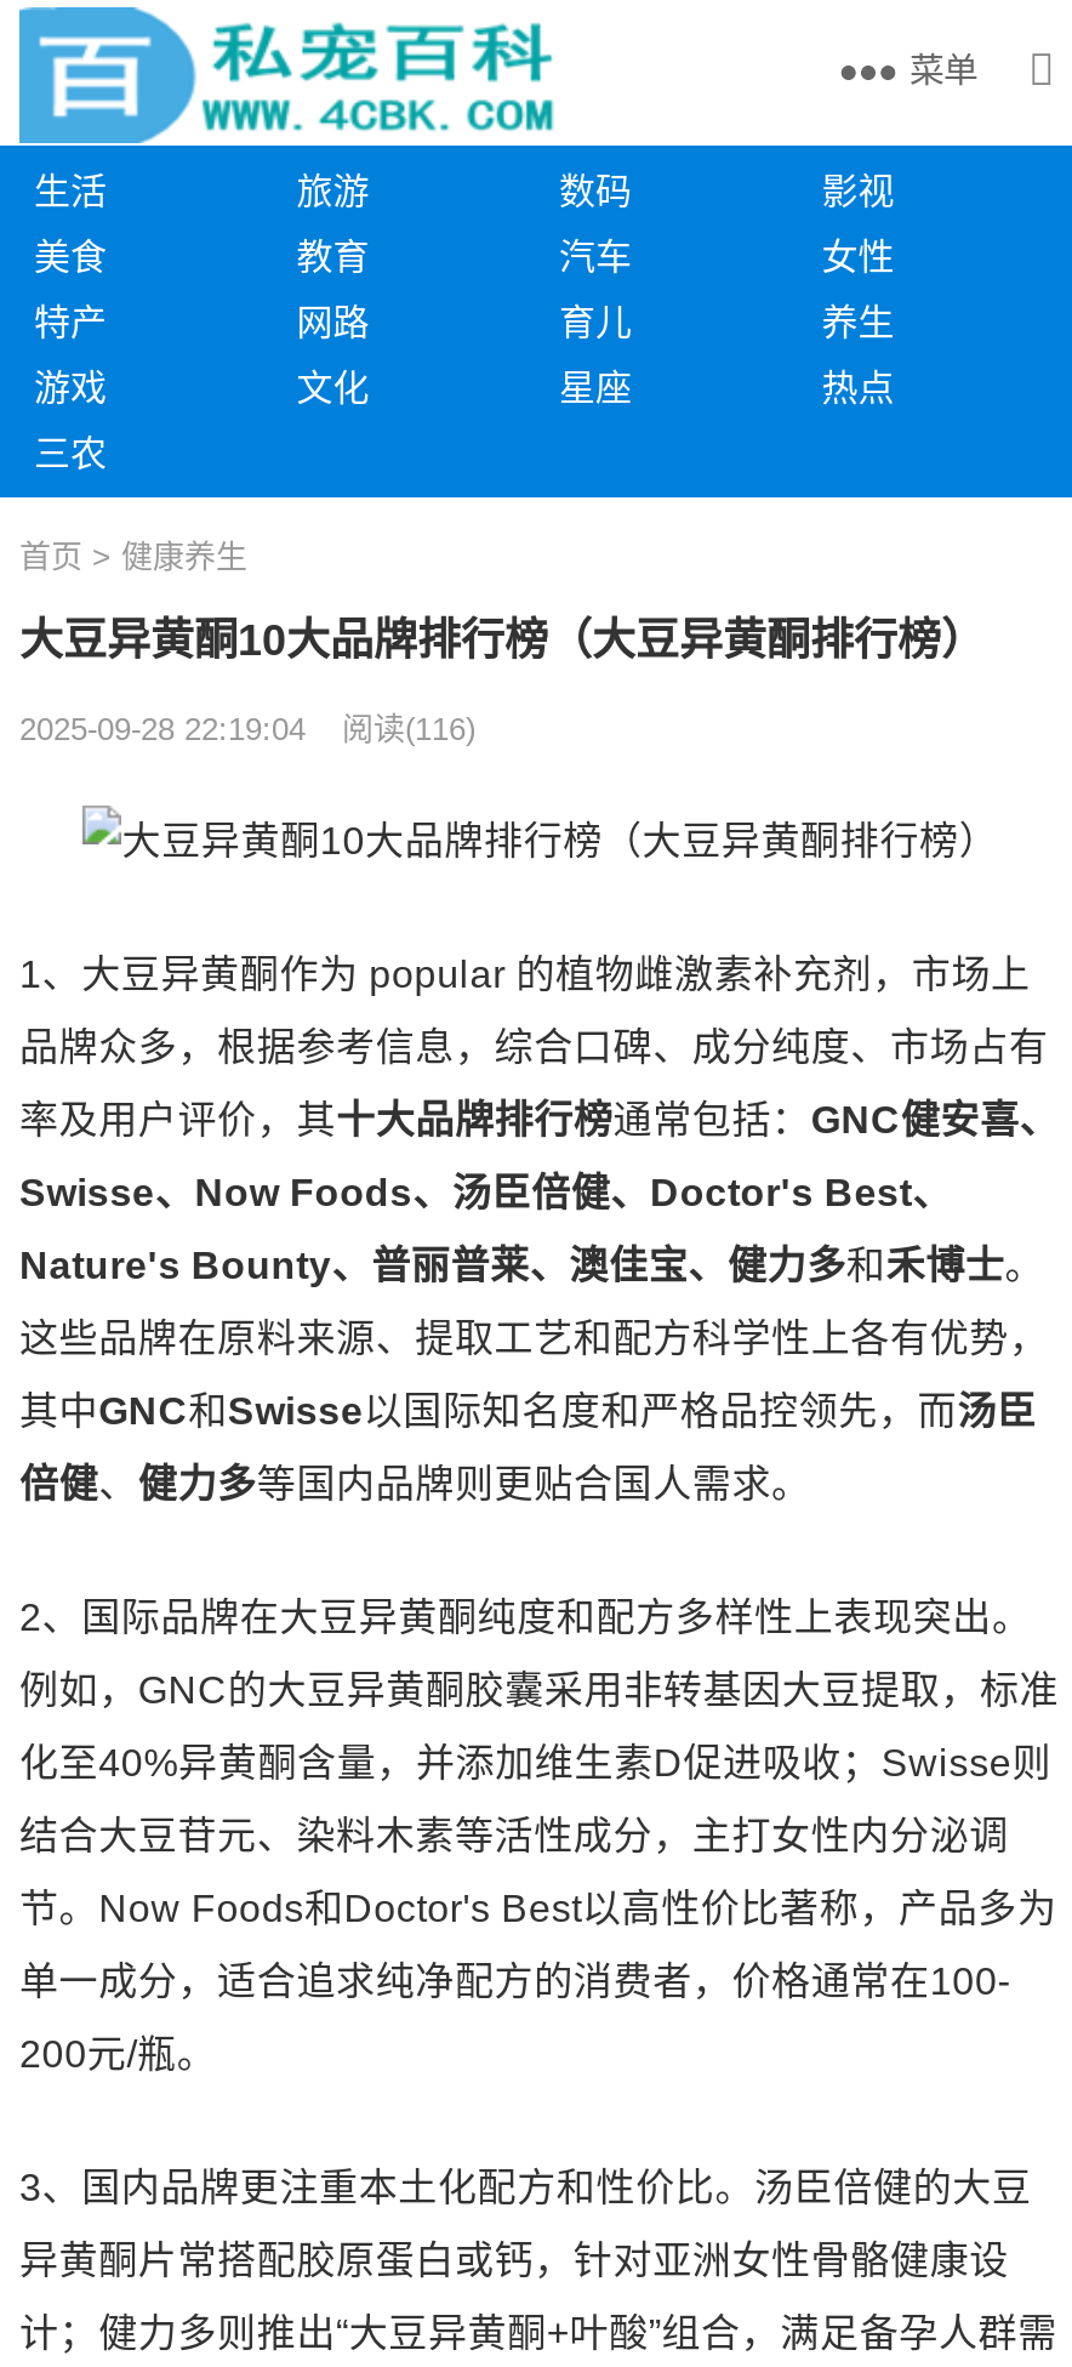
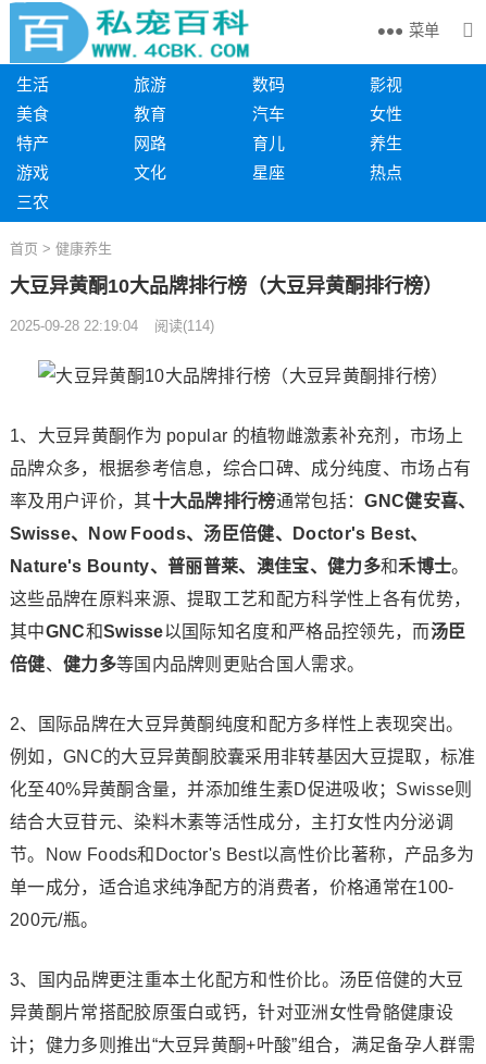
[19,711,475,747] 2025-09-28 22:19:04 阅读(116) -> [10,318,214,334] 2025-09-28 22:19:04 阅读(114)

